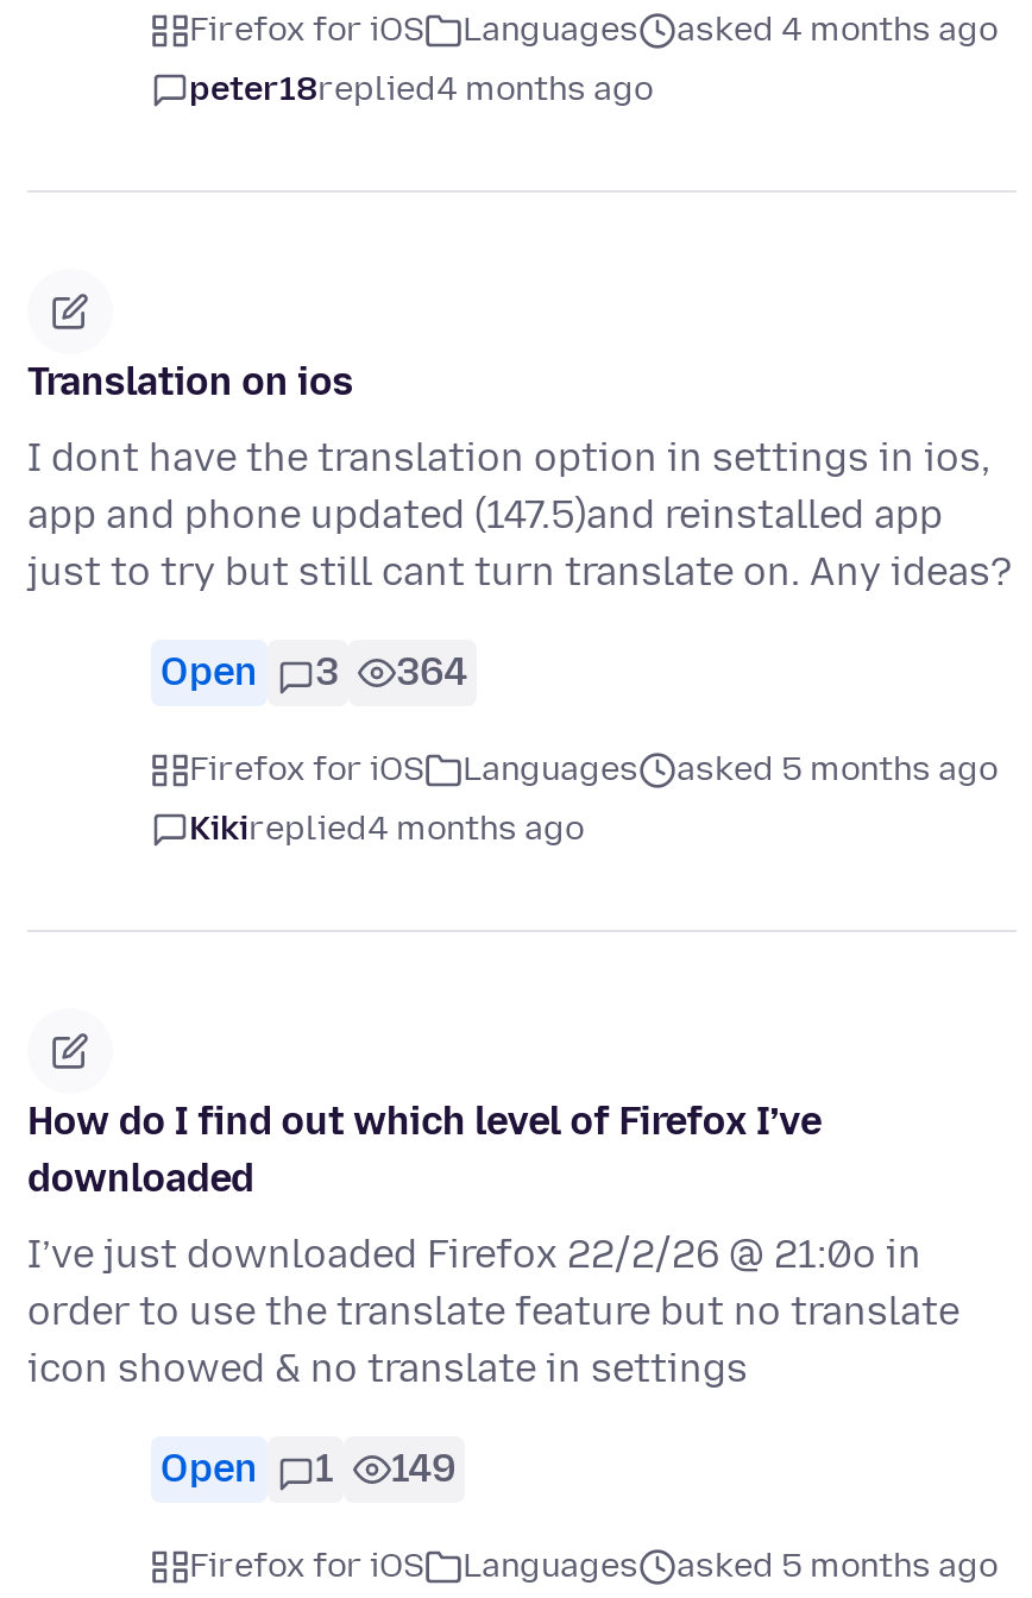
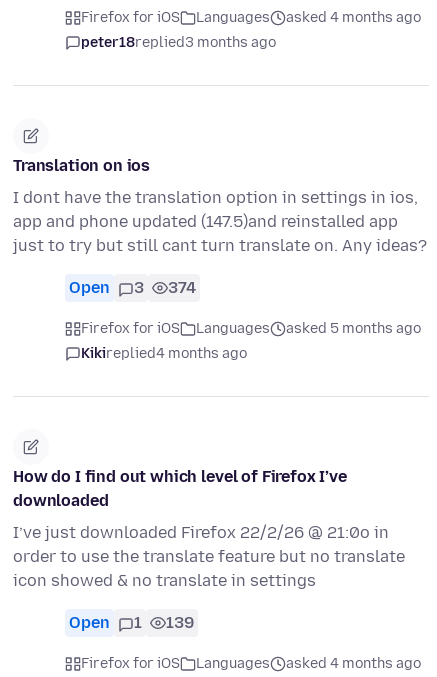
[189,70,653,111] peter18replied4 months ago -> [81,34,276,51] peter18replied3 months ago
[161,650,467,696] Open 3 364 -> [69,278,196,297] Open 3 374
[161,1447,455,1492] Open 1 149 -> [69,613,194,632] Open 1 139
[677,1547,998,1587] asked 5 months ago -> [286,655,421,672] asked 4 months ago

